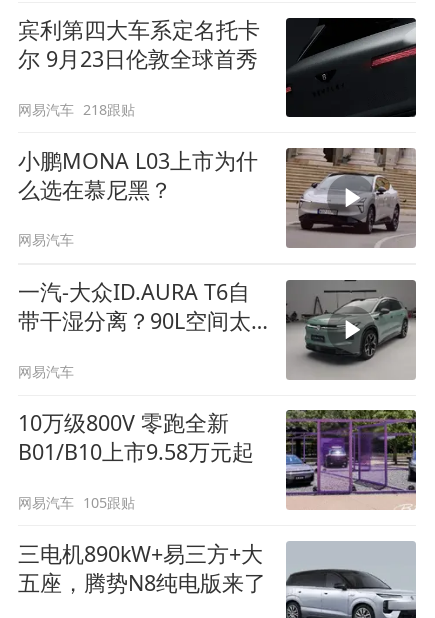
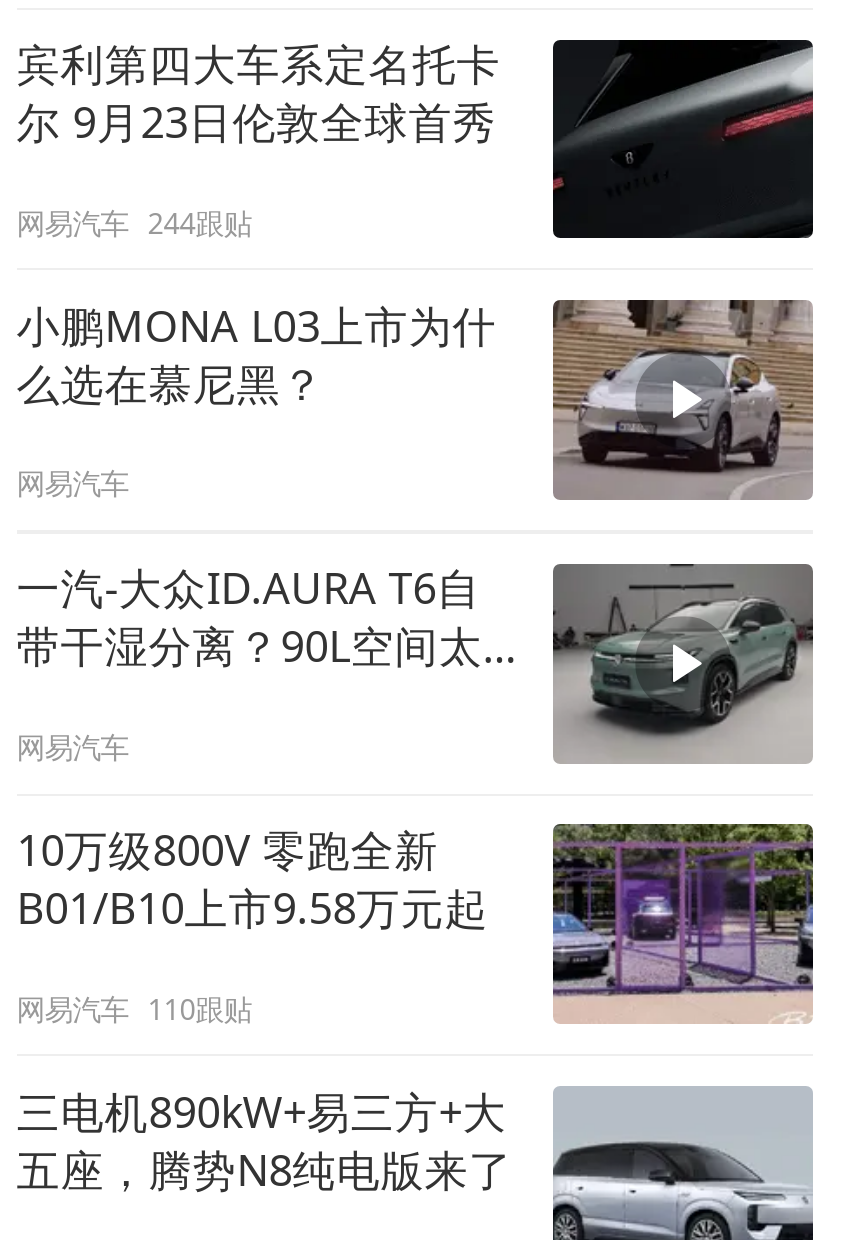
[18,100,135,119] 网易汽车 218跟贴 -> [16,203,252,241] 网易汽车 244跟贴
[18,493,135,512] 网易汽车 105跟贴 -> [16,989,252,1027] 网易汽车 110跟贴

